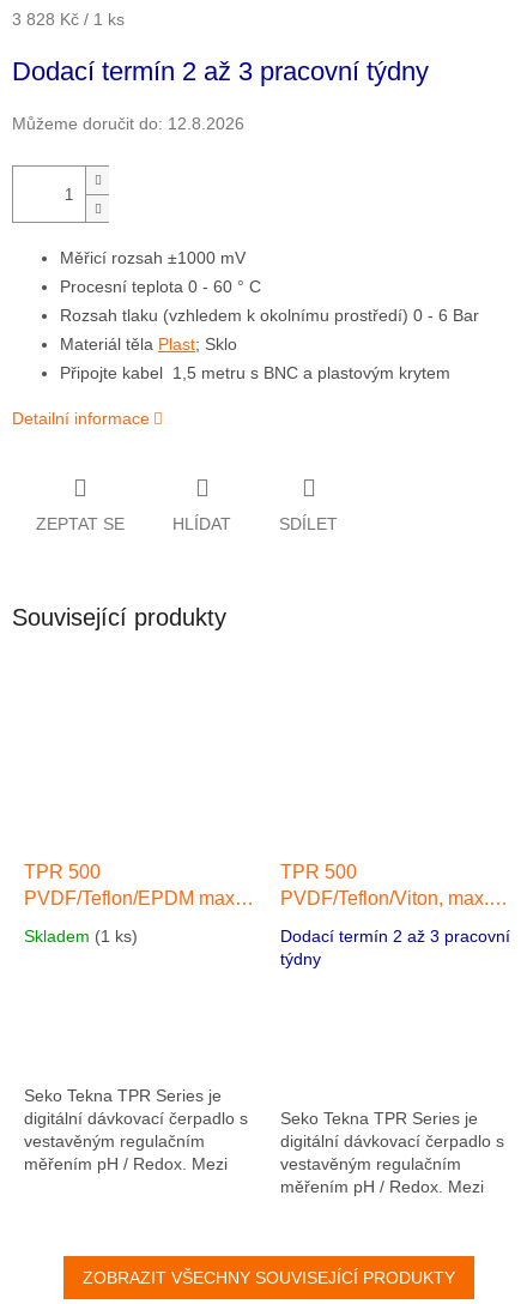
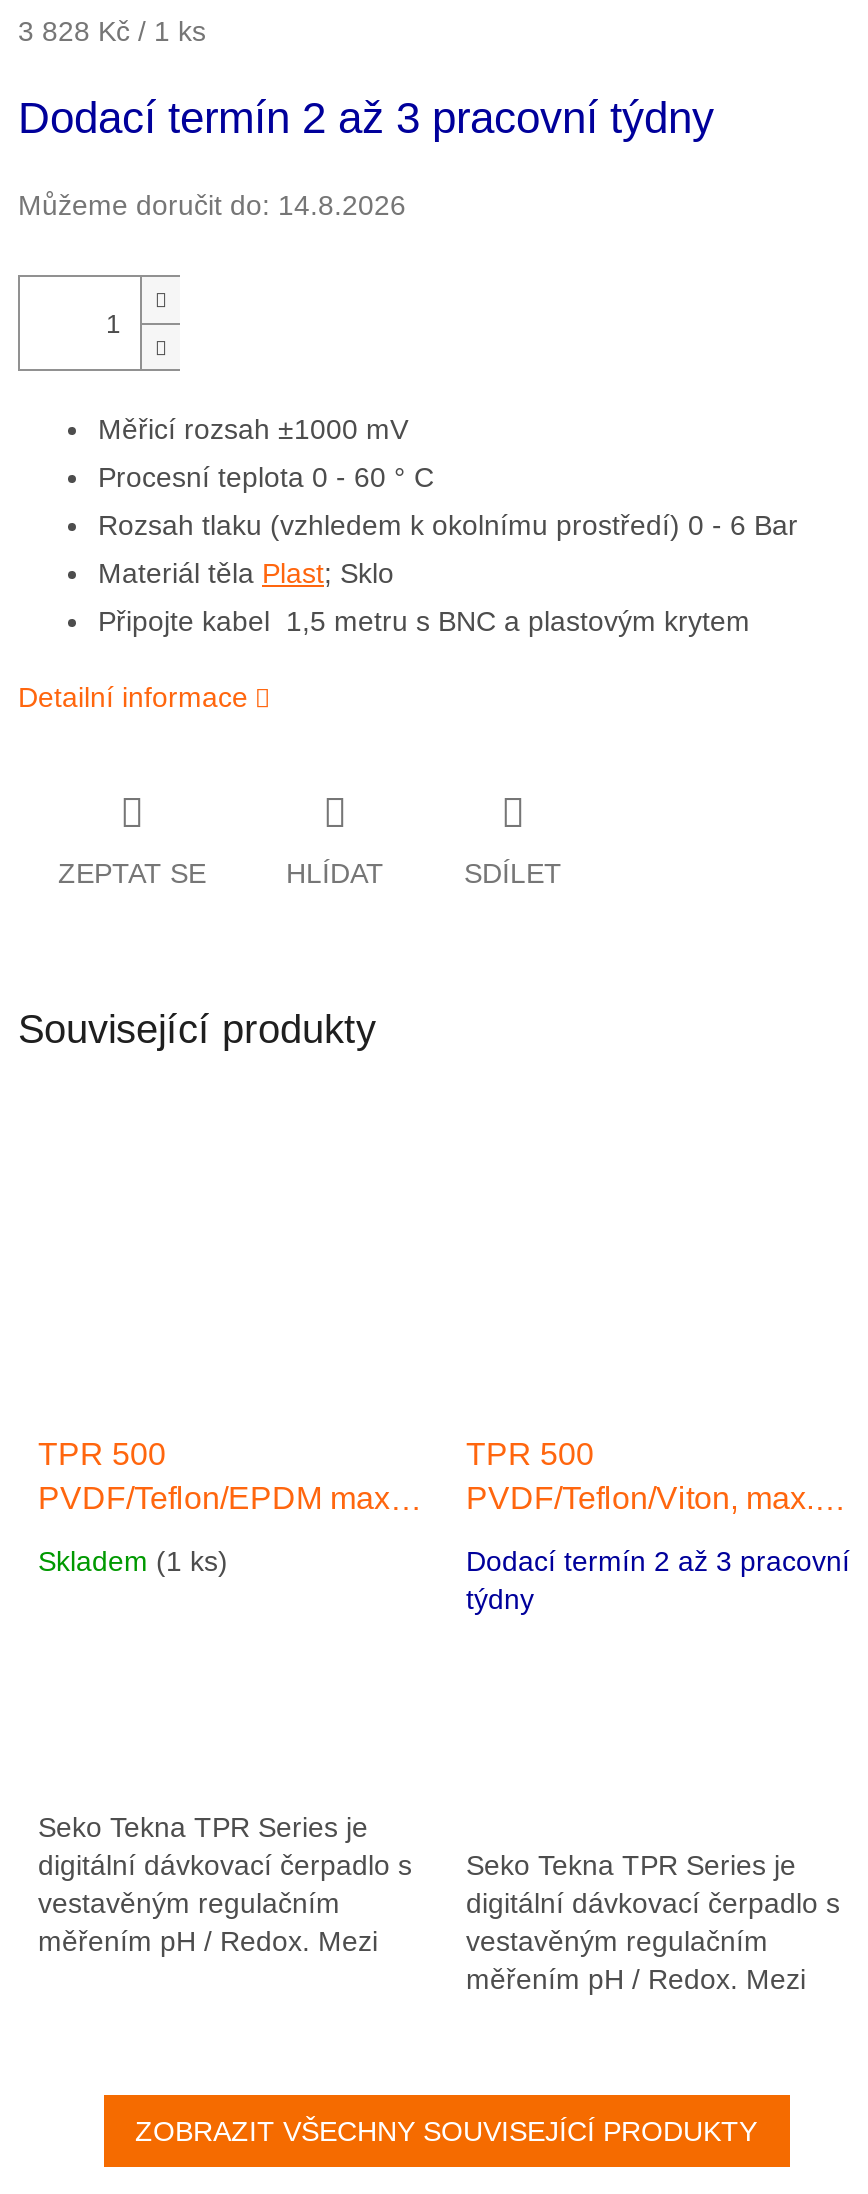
[12,114,244,134] Můžeme doručit do: 12.8.2026 -> [18,190,406,222] Můžeme doručit do: 14.8.2026

